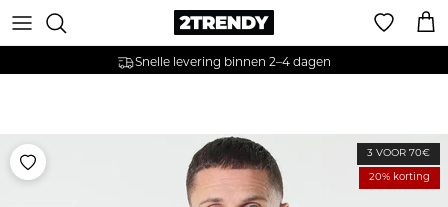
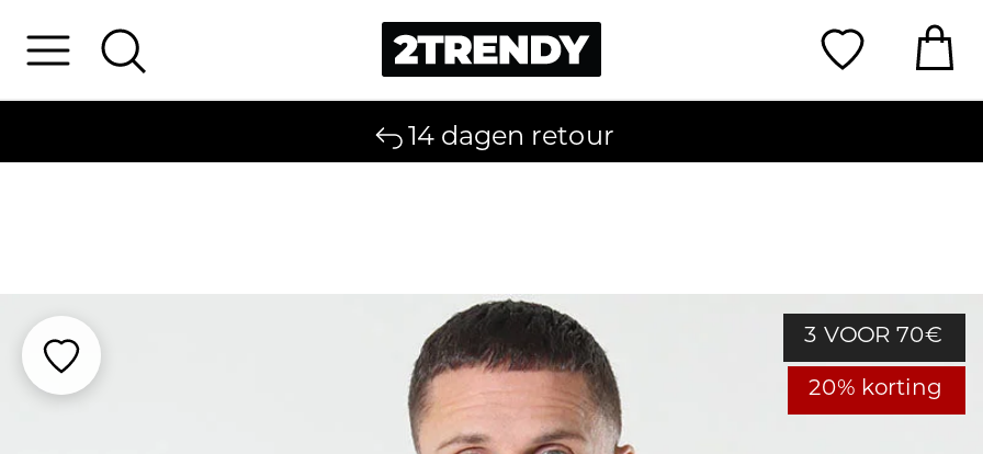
[135,57,331,69] Snelle levering binnen 2–4 dagen -> [408,125,614,151] 14 dagen retour

